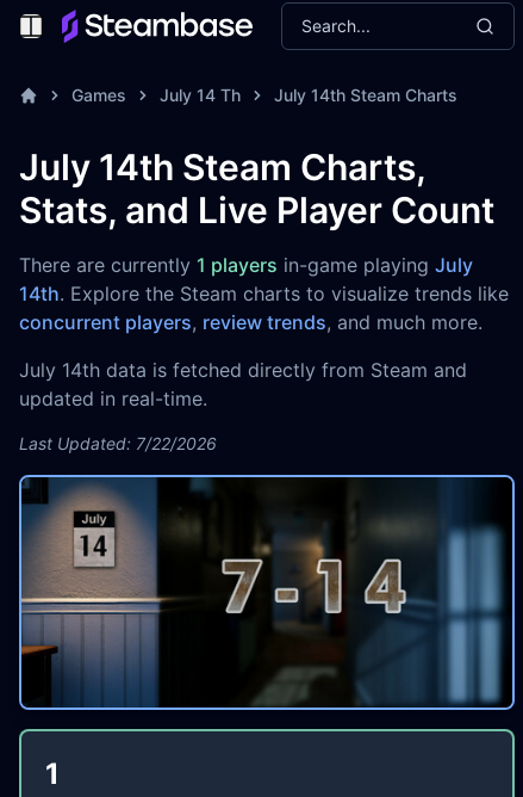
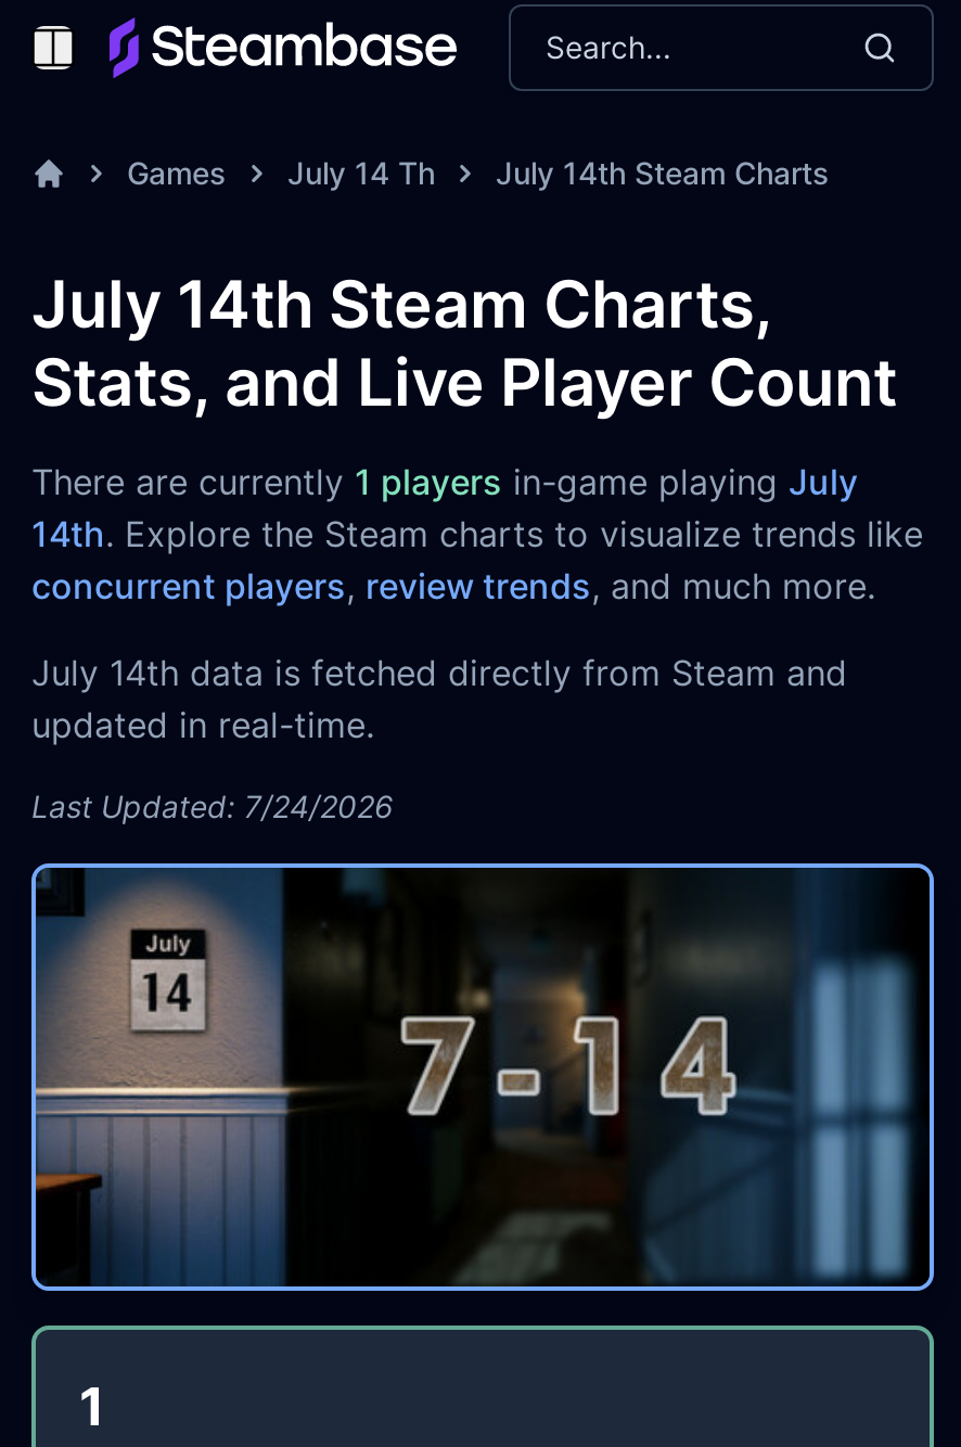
[19,433,217,453] Last Updated: 7/22/2026 -> [31,787,394,824] Last Updated: 7/24/2026

